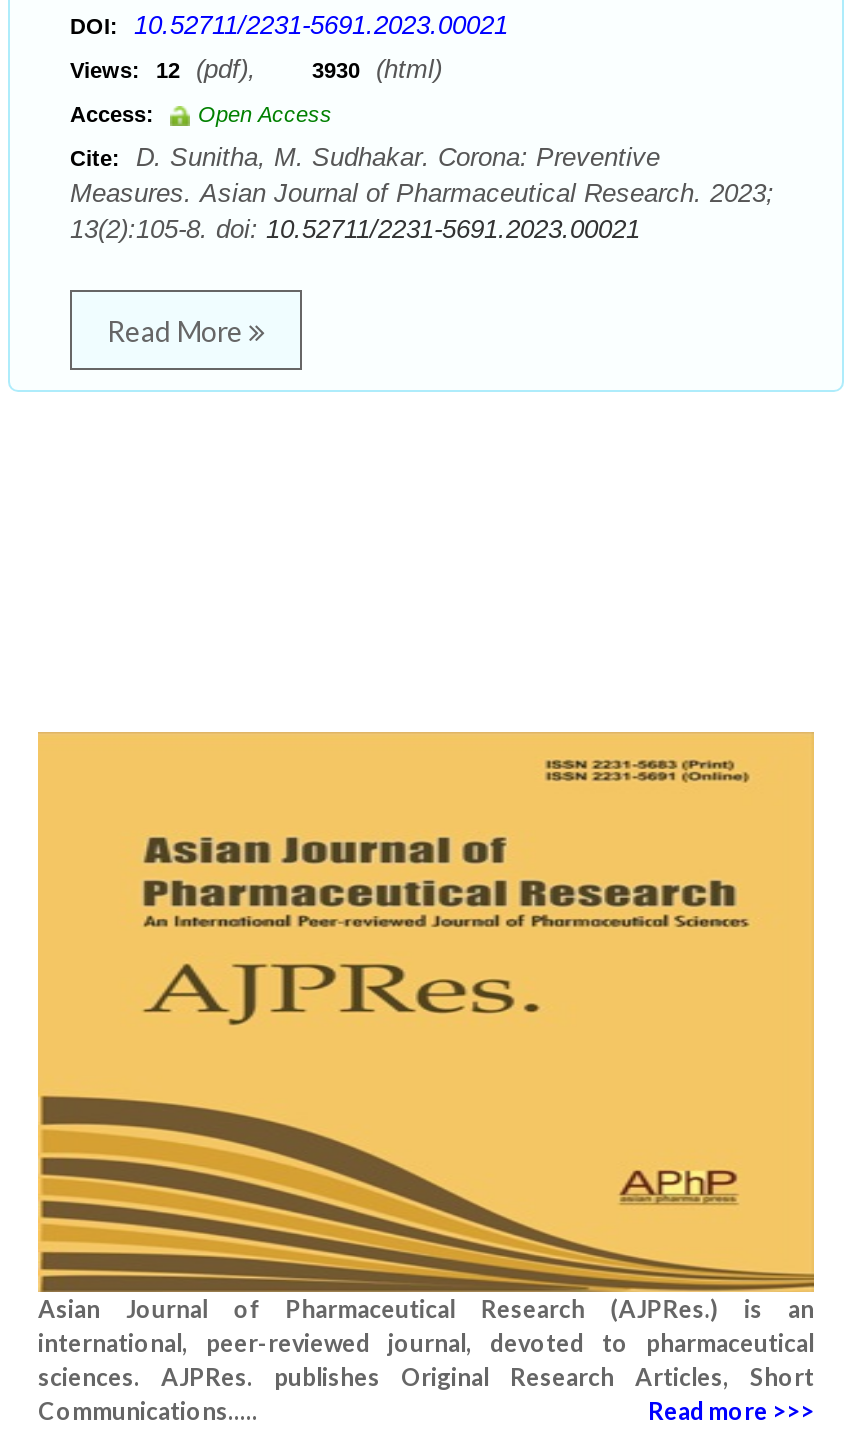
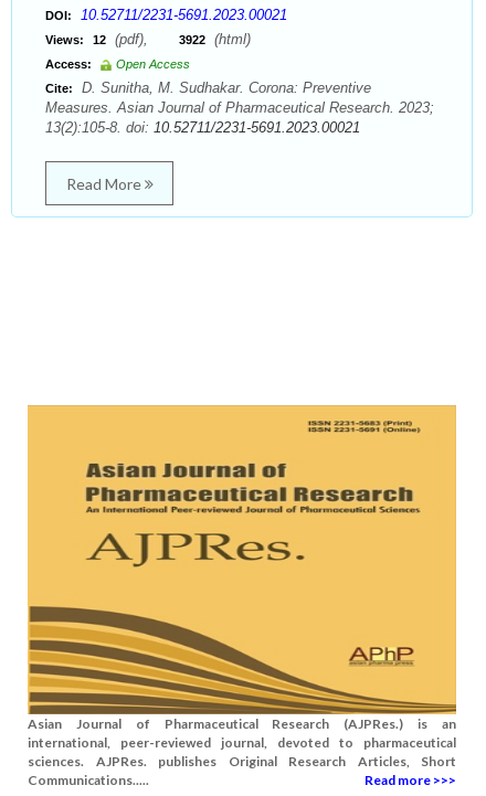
[70,54,442,84] Views: 12 (pdf), 3930 (html) -> [45,31,251,47] Views: 12 (pdf), 3922 (html)

